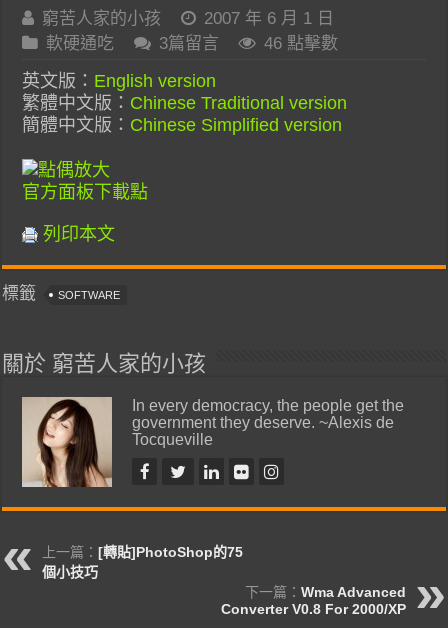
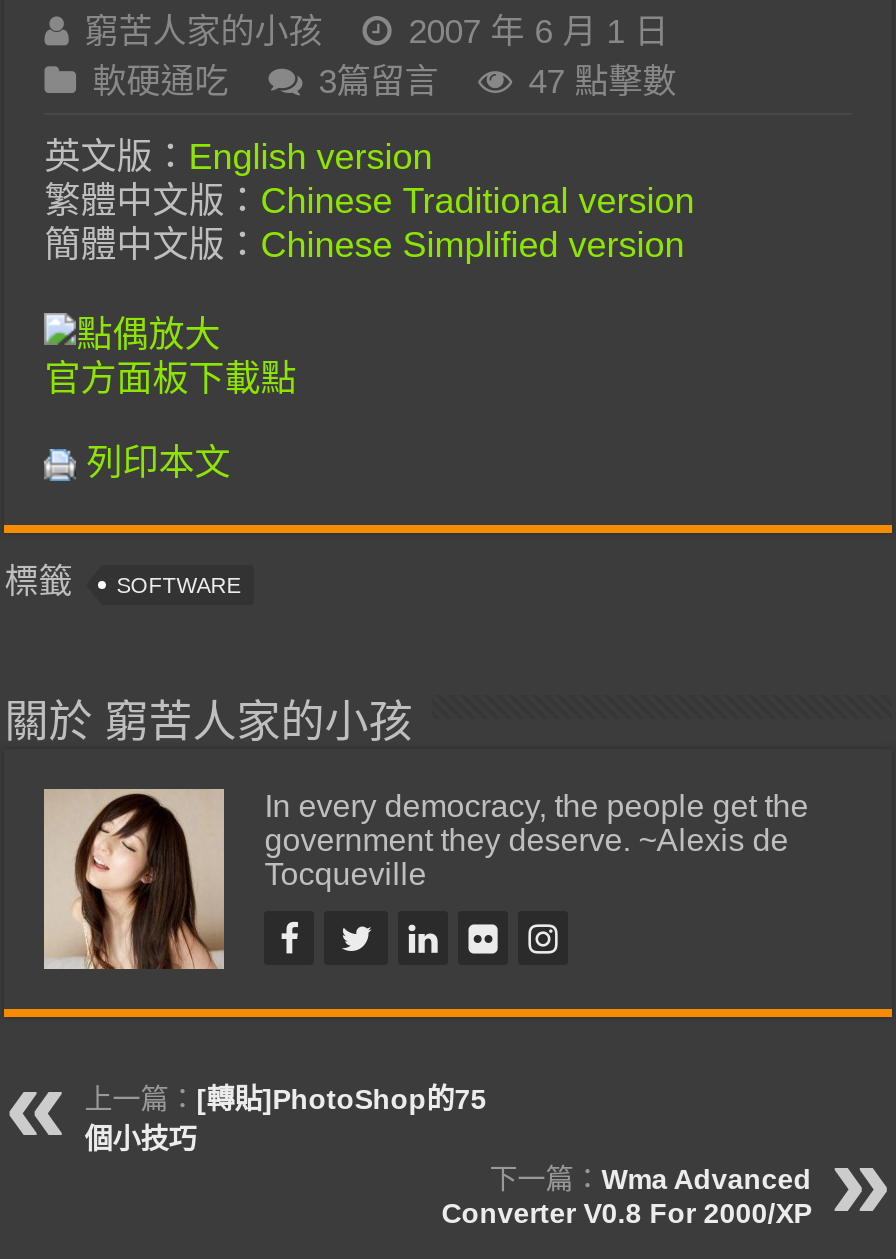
[264,34,338,53] 46 點擊數 -> [528,62,676,100] 47 點擊數

